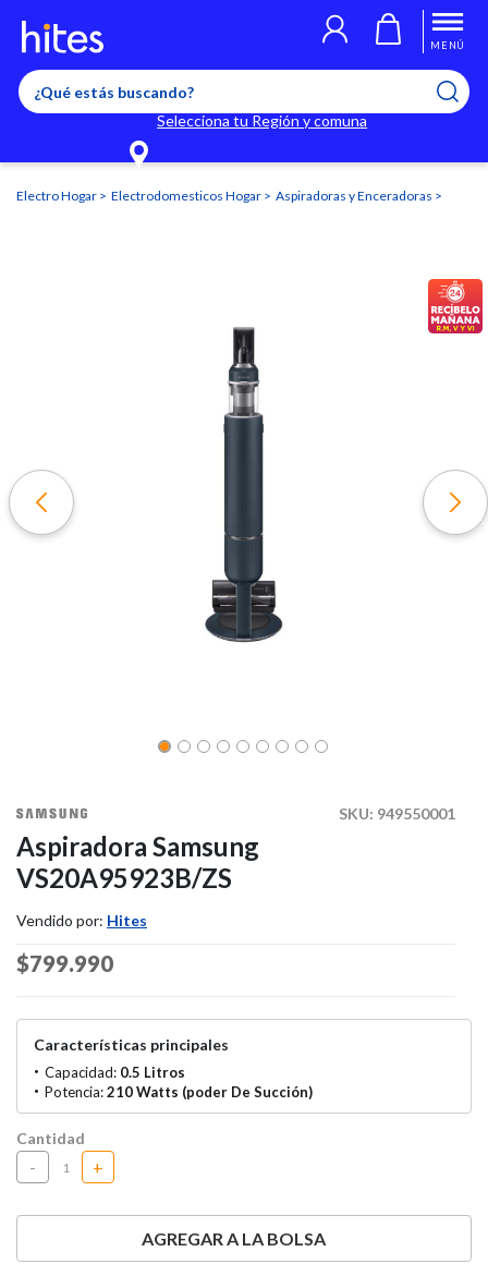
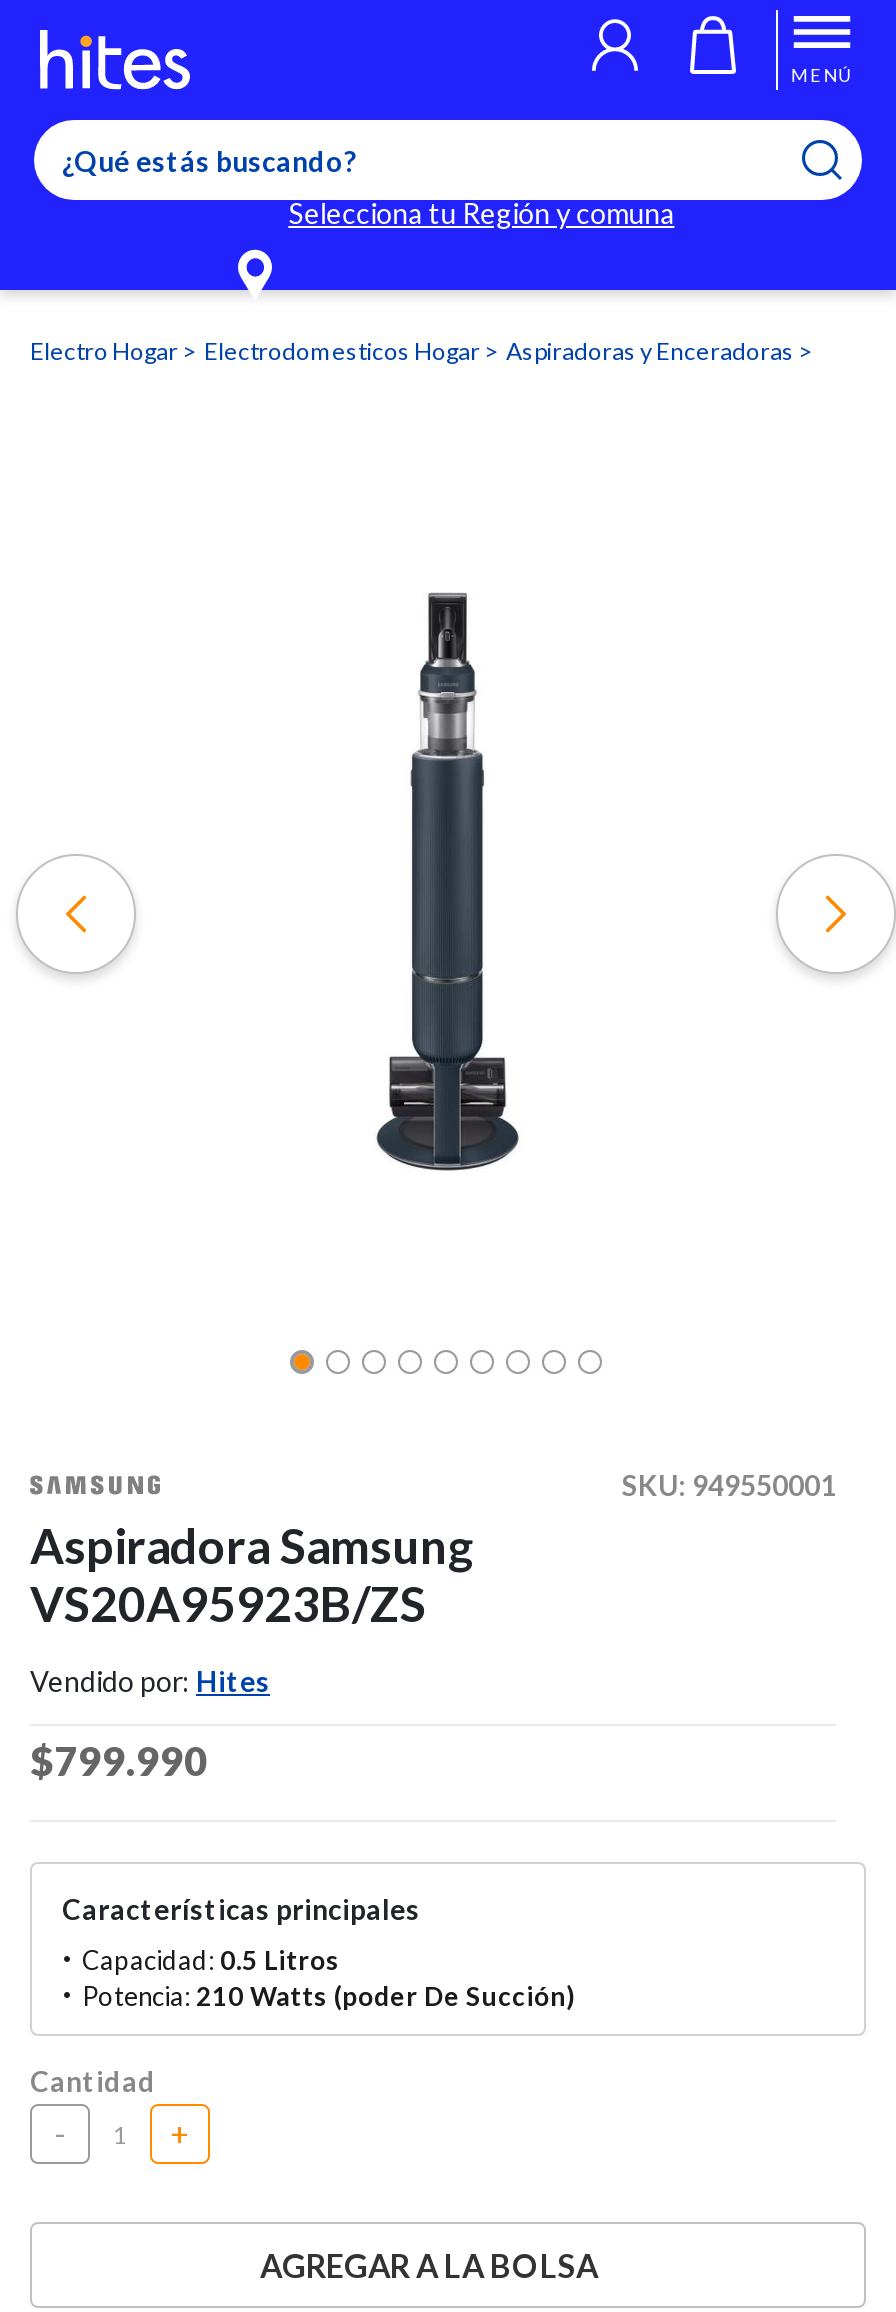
[427,278,484,335] [image] -> none

